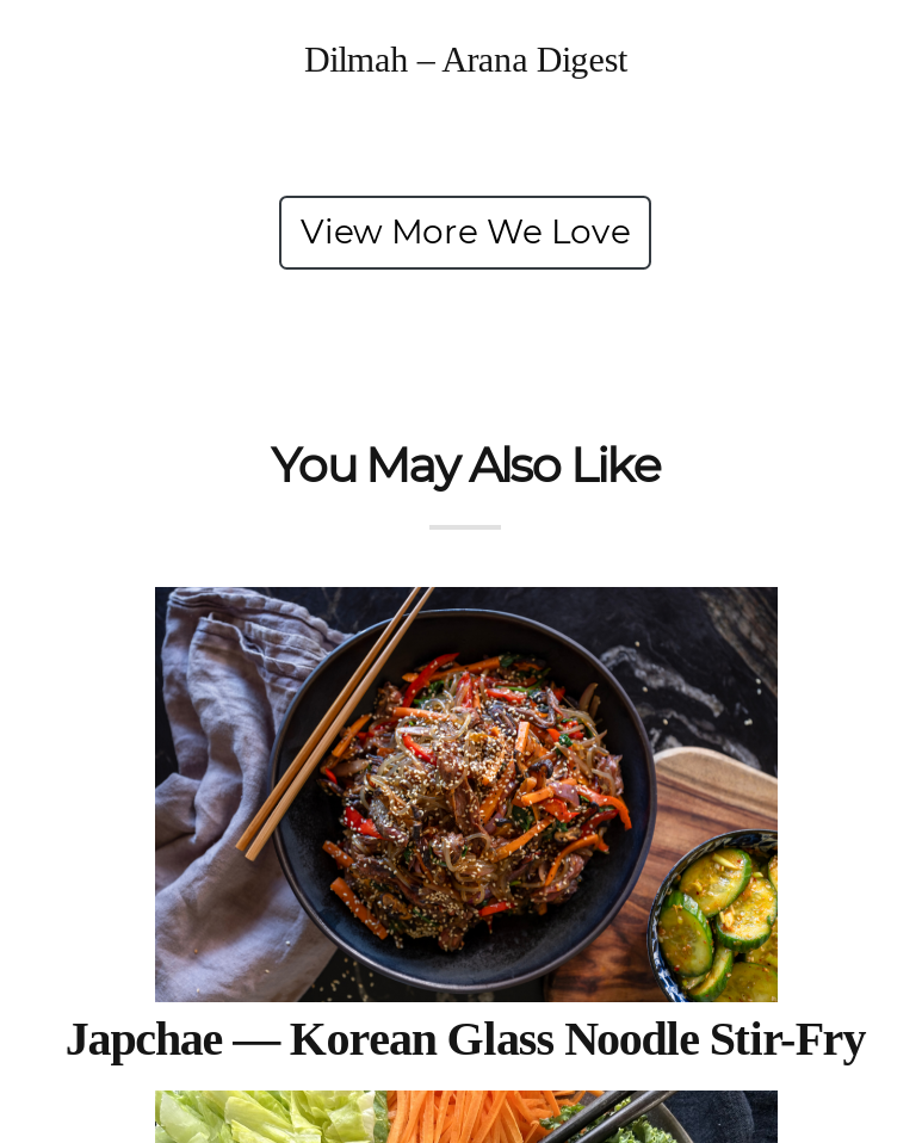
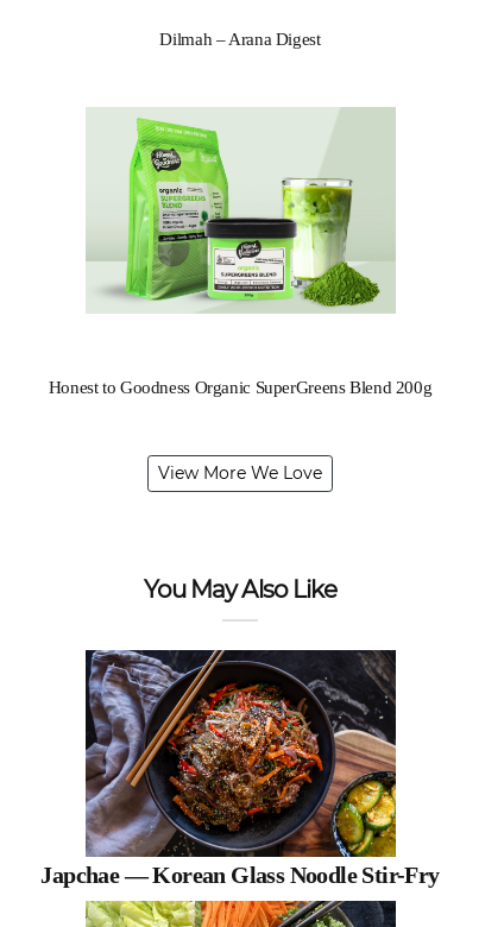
none -> [48,378,432,397] Honest to Goodness Organic SuperGreens Blend 200g
none -> [86,107,396,314] [image]

